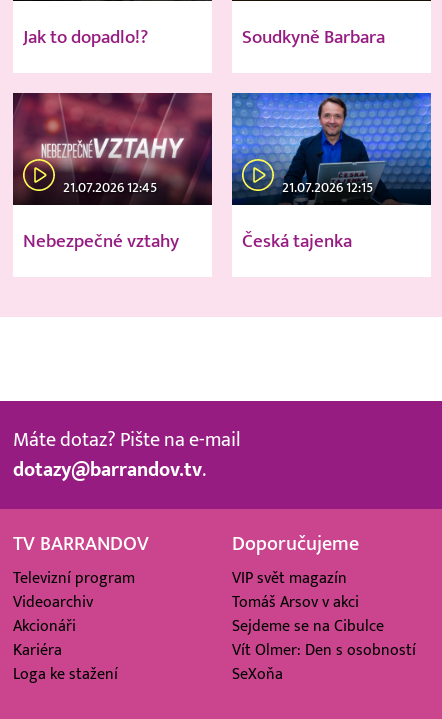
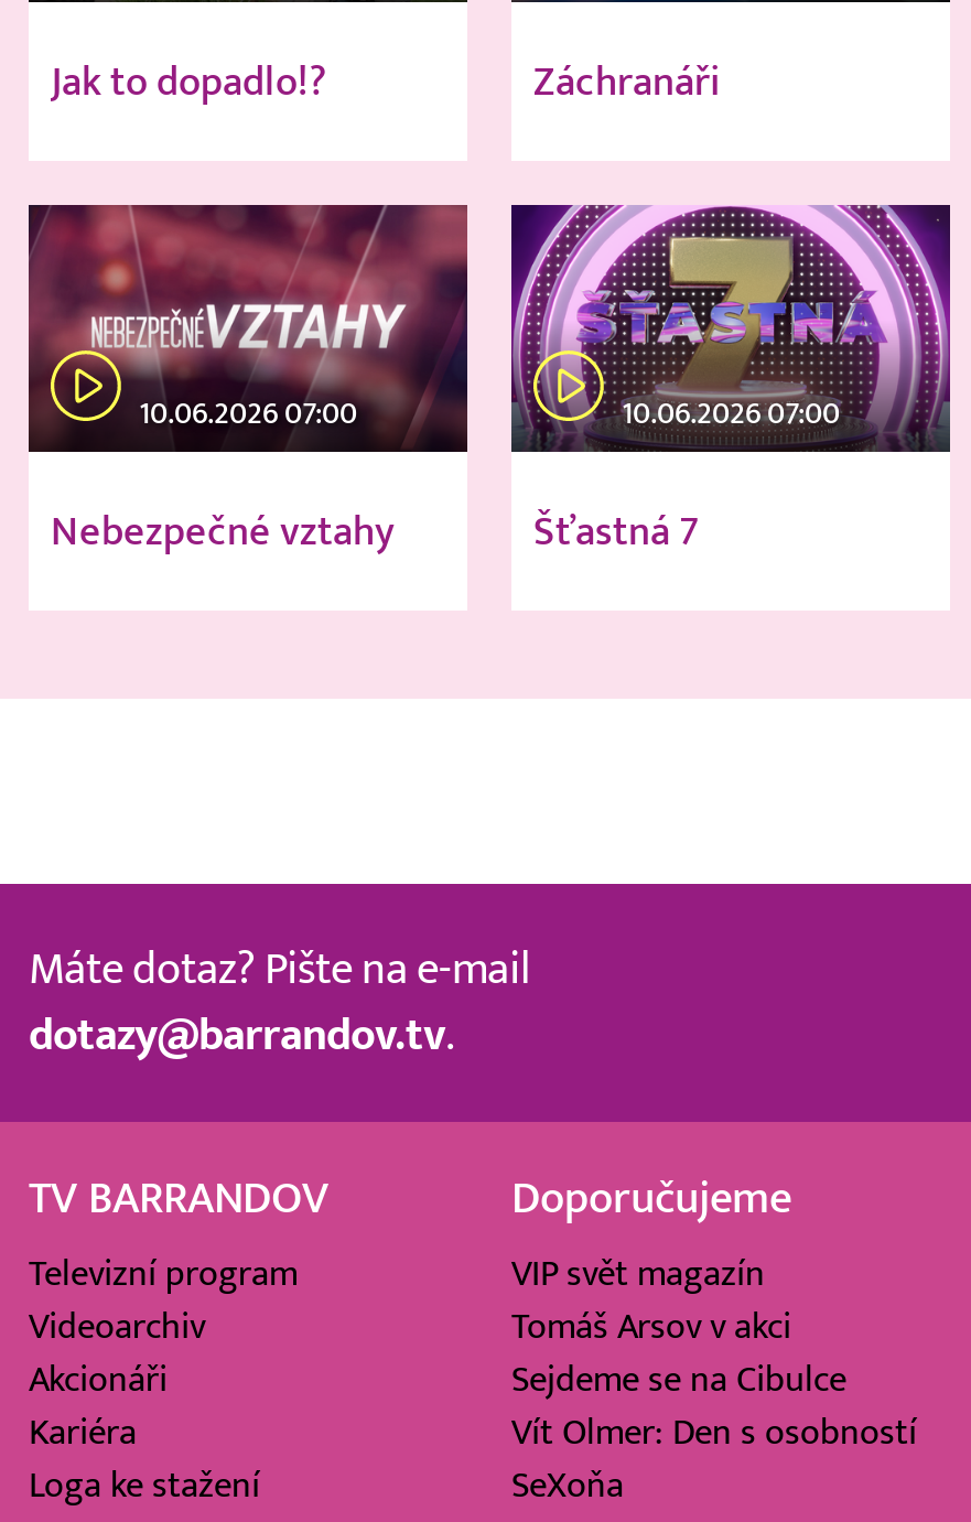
[242,26,385,48] Soudkyně Barbara -> [533,57,721,105] Záchranáři
[231,92,432,205] [image] | 21.07.2026 12:15 -> [509,203,952,452] [image] | 10.06.2026 07:00
[63,179,157,196] 21.07.2026 12:45 -> [139,395,357,433] 10.06.2026 07:00
[242,230,352,252] Česká tajenka -> [533,507,699,555] Šťastná 7

